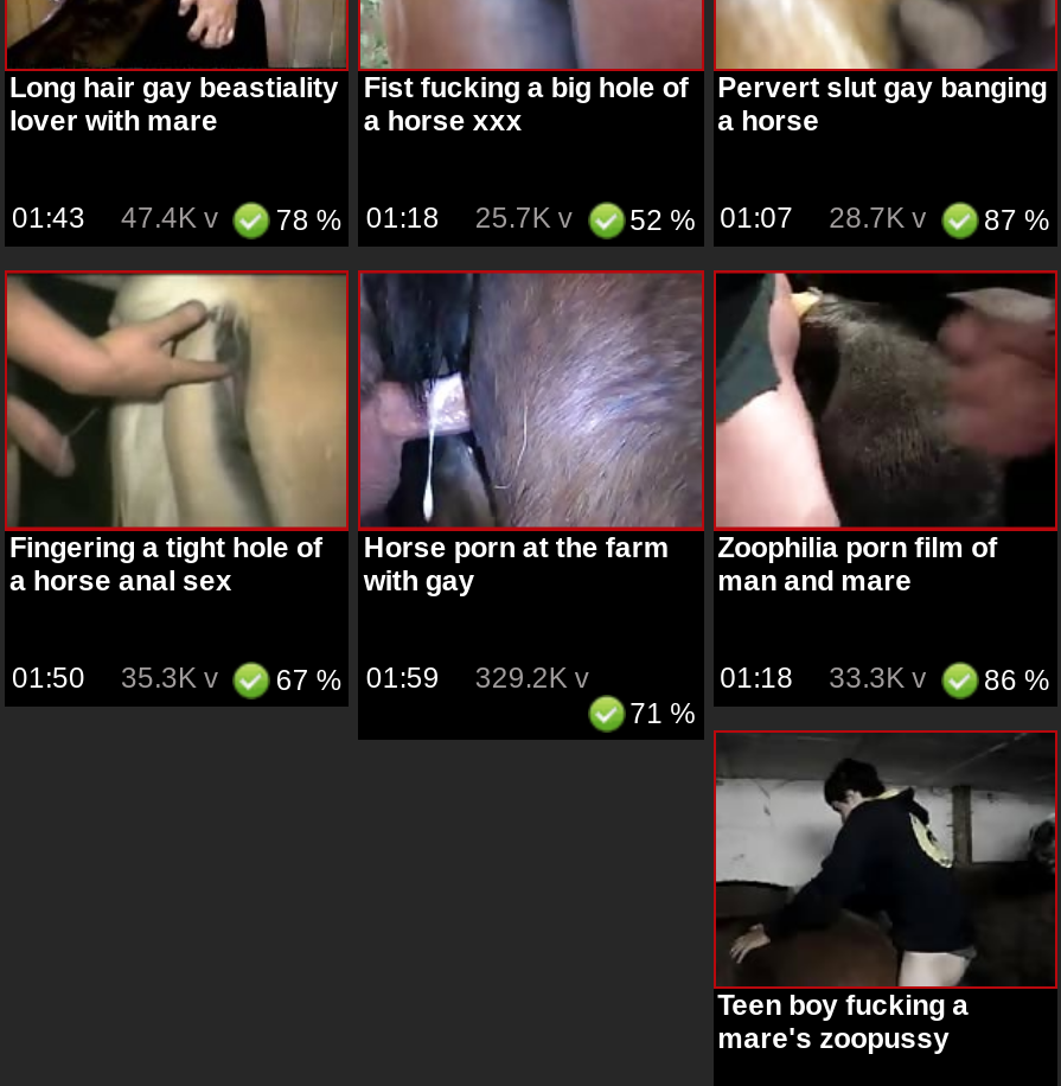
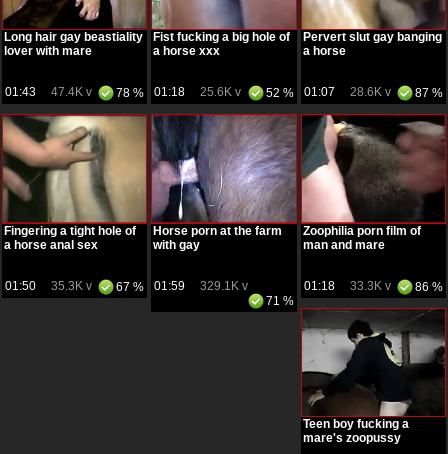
[475,202,572,235] 25.7K v -> [200,85,241,99] 25.6K v
[829,202,926,235] 28.7K v -> [350,85,391,99] 28.6K v
[12,661,589,696] 01:50 35.3K v 67 % 01:59 329.2K v -> [5,279,248,294] 01:50 35.3K v 67 % 01:59 329.1K v

